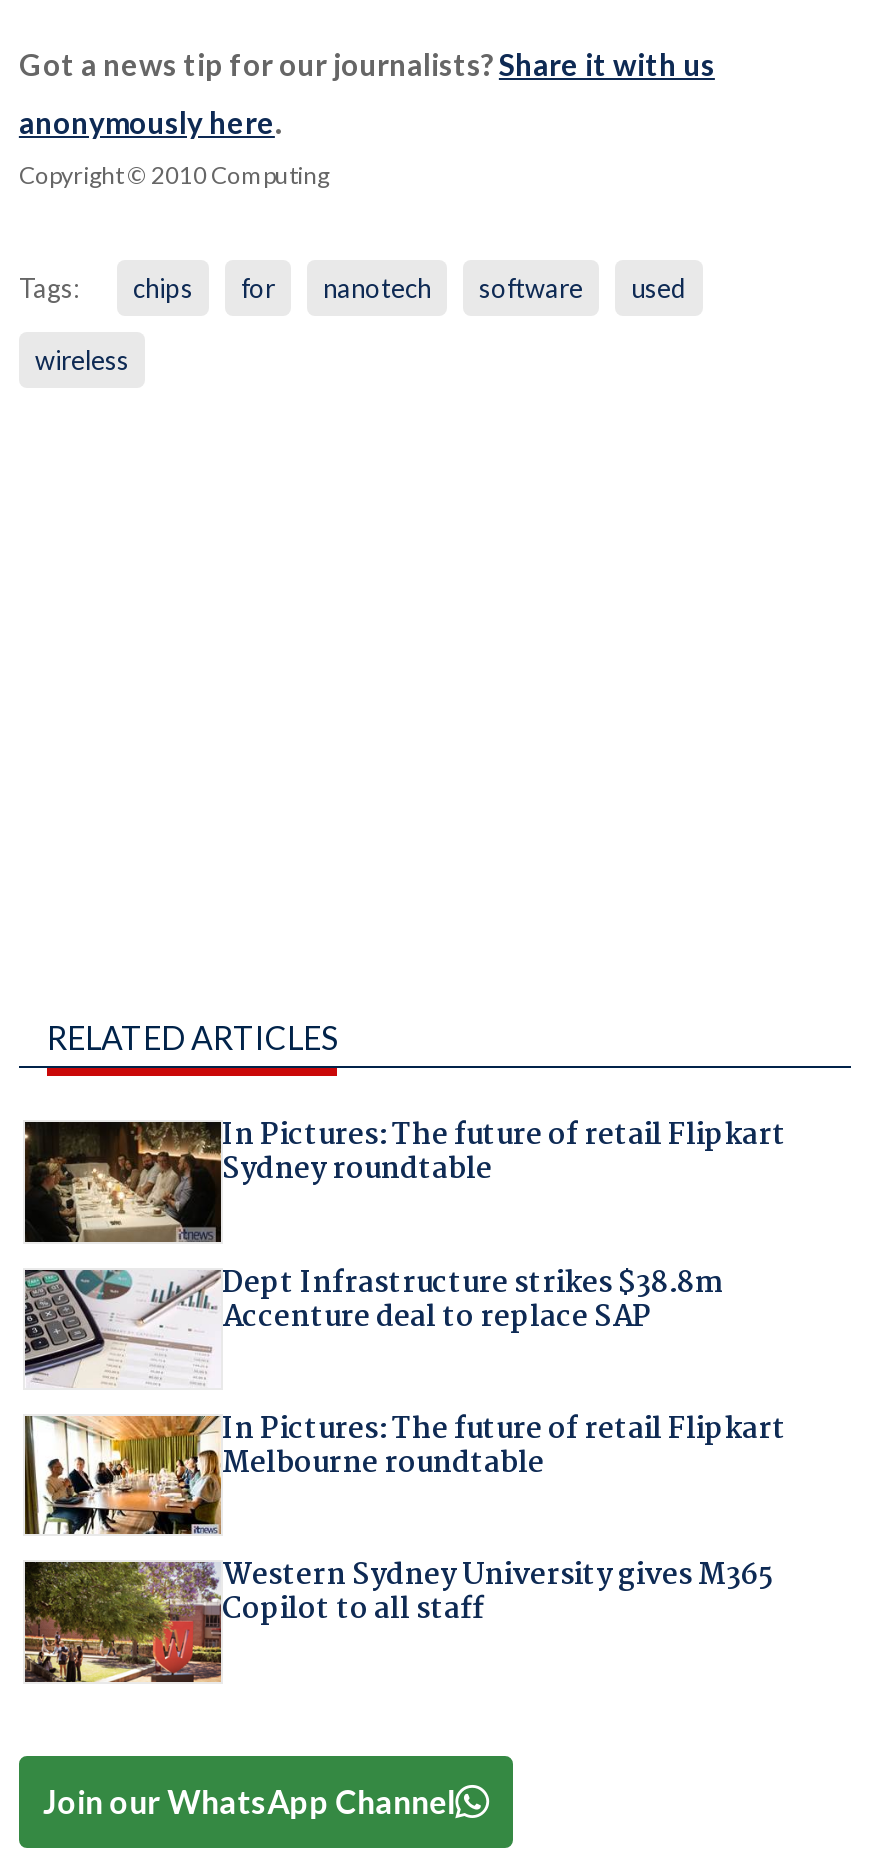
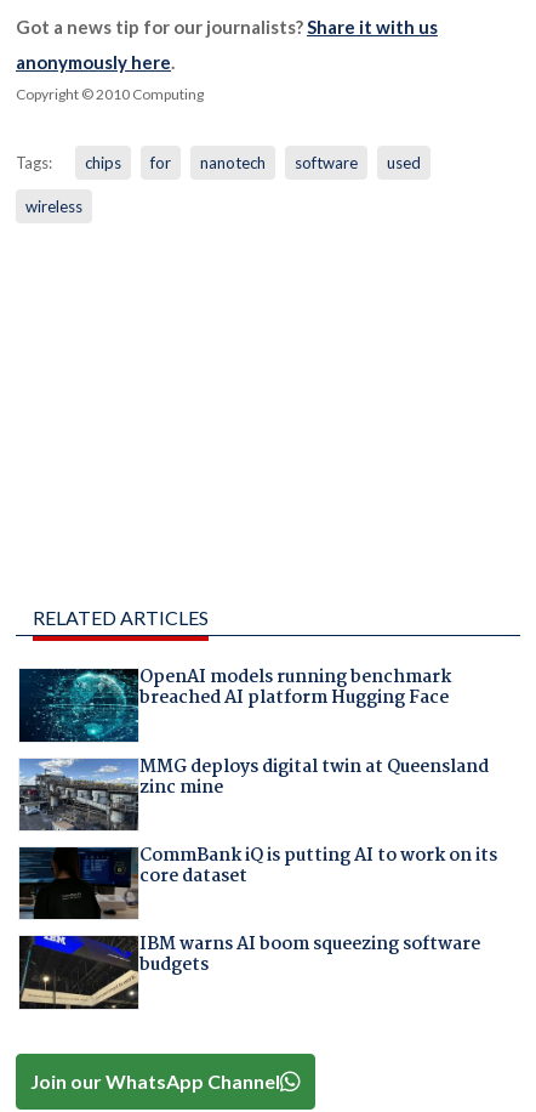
[23,1113,786,1244] [image] | In Pictures: The future of retail Flipkart | Sydney roundtable -> [18,663,451,743] [image] | OpenAI models running benchmark | breached AI platform Hugging Face
[23,1259,722,1388] [image] | Dept Infrastructure strikes $38.8m | Accenture deal to replace SAP -> [18,752,488,832] [image] | MMG deploys digital twin at Queensland | zinc mine
[23,1406,786,1536] [image] | In Pictures: The future of retail Flipkart | Melbourne roundtable -> [18,841,497,920] [image] | CommBank iQ is putting AI to work on its | core dataset
[23,1553,774,1684] [image] | Western Sydney University gives M365 | Copilot to all staff -> [18,931,480,1010] [image] | IBM warns AI boom squeezing software | budgets

